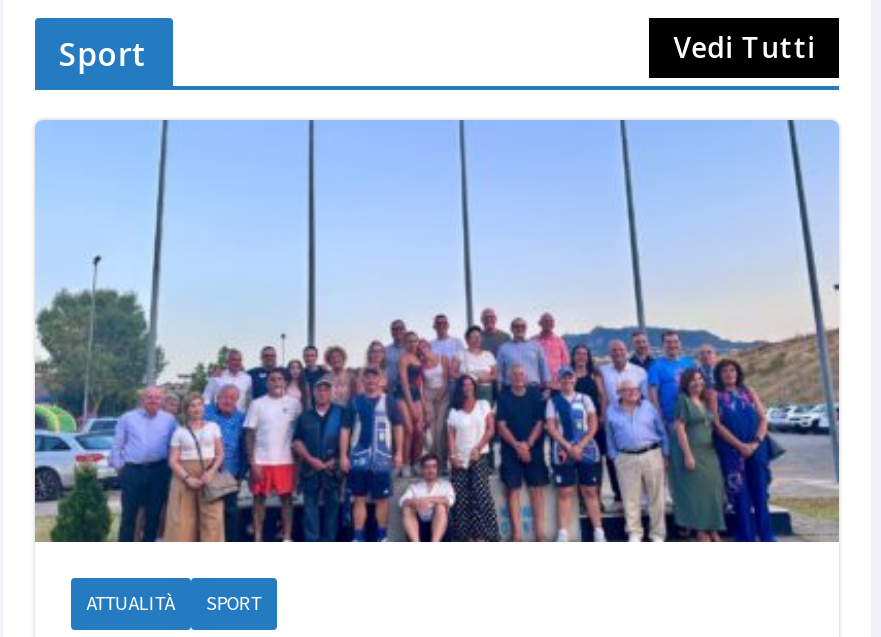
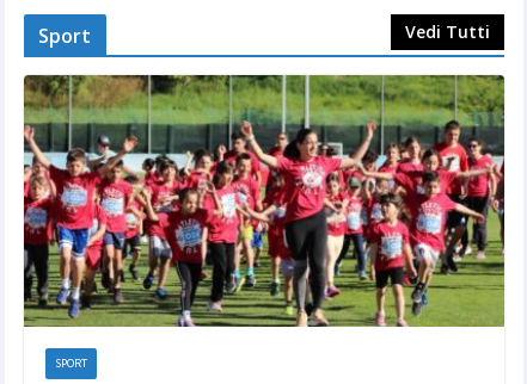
[33,118,841,544] [image] -> [23,74,505,328] [image]
[86,591,174,617] ATTUALITÀ -> none

